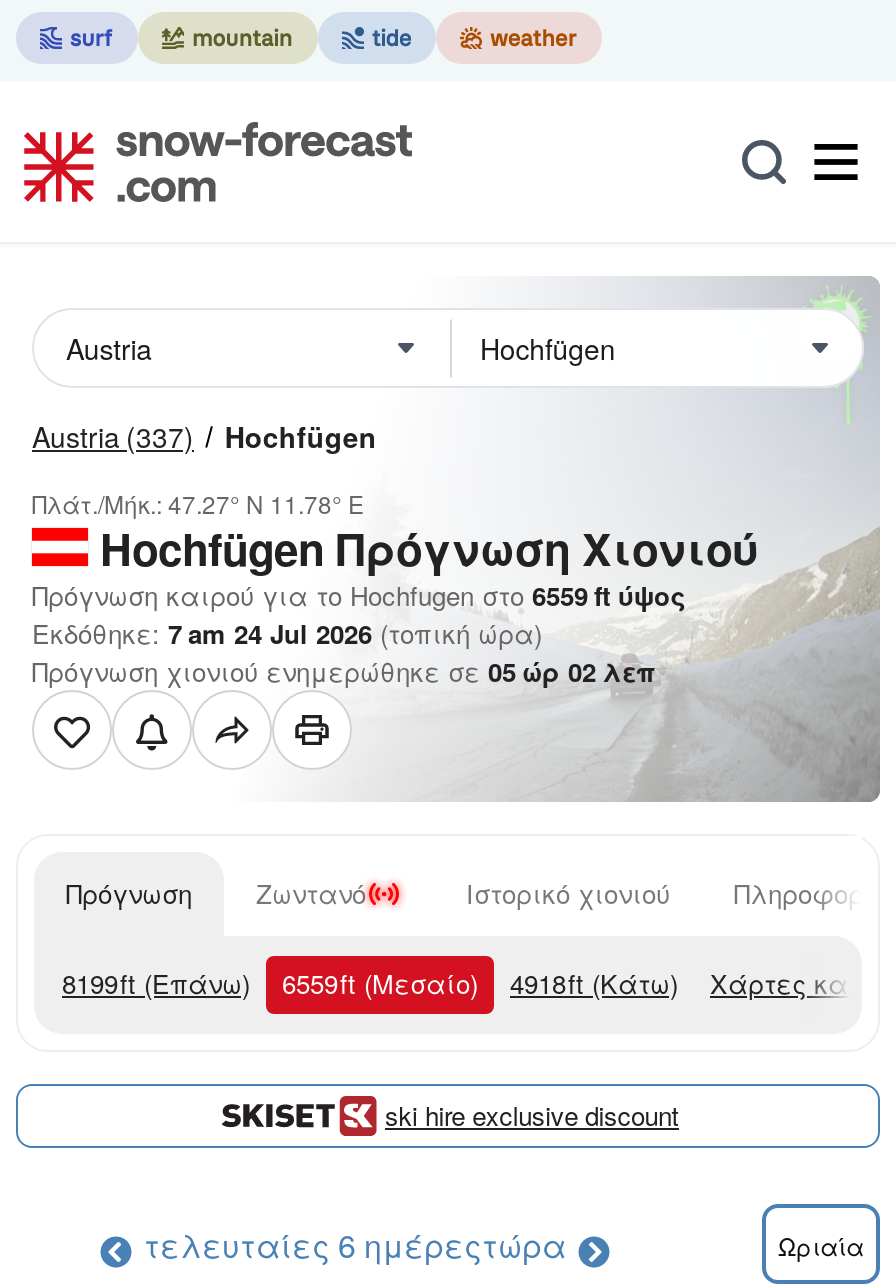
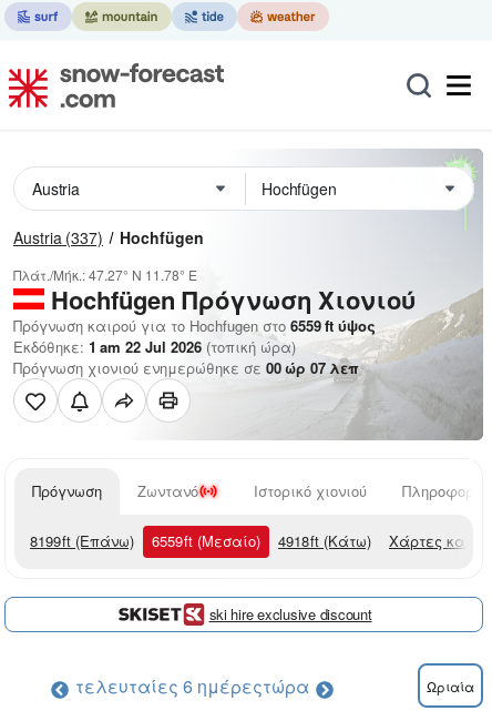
[32,614,542,652] Εκδόθηκε: 7 am 24 Jul 2026 (τοπική ώρα) -> [13,336,296,357] Εκδόθηκε: 1 am 22 Jul 2026 (τοπική ώρα)
[32,652,656,690] Πρόγνωση χιονιού ενημερώθηκε σε 05 ώρ 02 λεπ -> [13,357,359,378] Πρόγνωση χιονιού ενημερώθηκε σε 00 ώρ 07 λεπ

